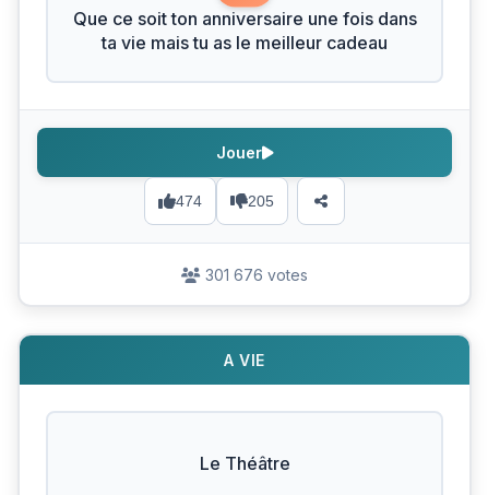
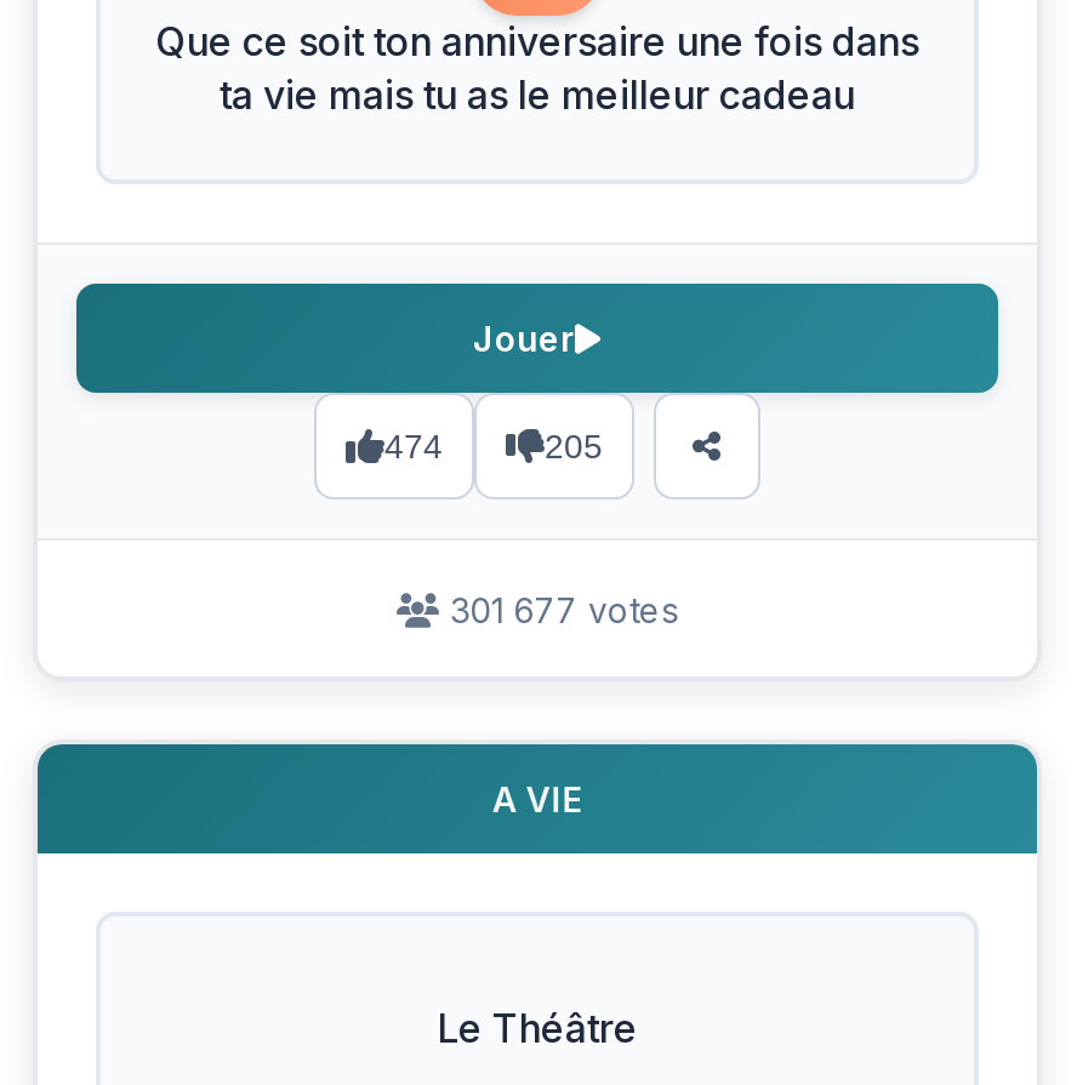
[205,266,308,284] 301 676 votes -> [450,589,678,630] 301 677 votes

